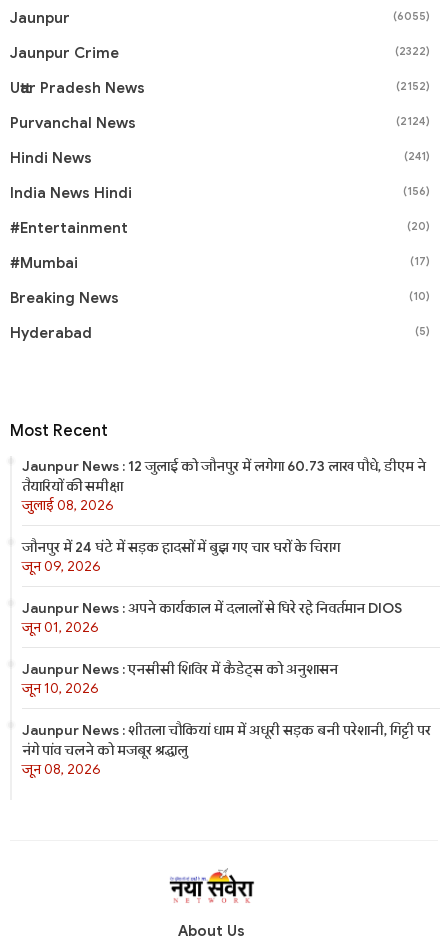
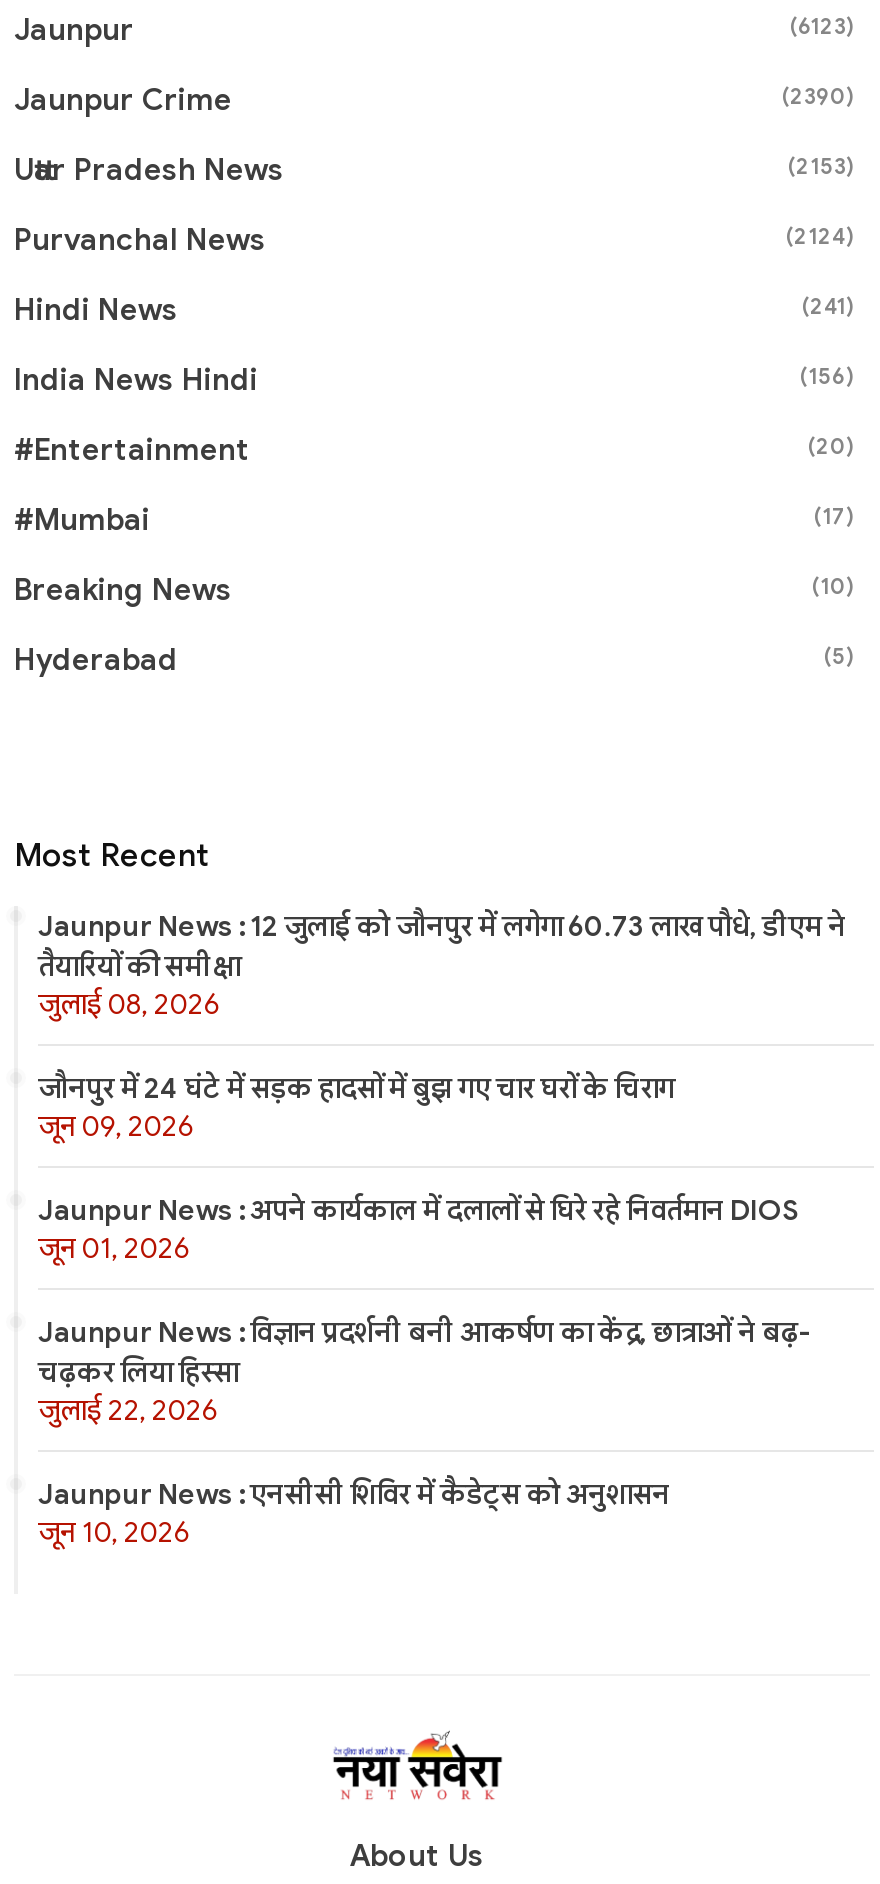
[393,9,430,23] (6055) -> [790,12,854,40] (6123)
[395,44,430,58] (2322) -> [782,82,854,110] (2390)
[396,79,430,93] (2152) -> [788,152,854,180] (2153)
none -> [38,1314,812,1428] Jaunpur News : विज्ञान प्रदर्शनी बनी आकर्षण का केंद्र, छात्राओं ने बढ़- | चढ़कर लिया हिस्सा | जुलाई 22, 2026
moved [22,660,338,697] -> [38,1476,670,1550]: Jaunpur News : एनसीसी शिविर में कैडेट्स को अनुशासन | जून 10, 2026
[22,721,431,778] Jaunpur News : शीतला चौकियां धाम में अधूरी सड़क बनी परेशानी, गिट्टी पर | नंगे पांव चलने को मजबूर श्रद्धालु | जून 08, 2026 -> none

